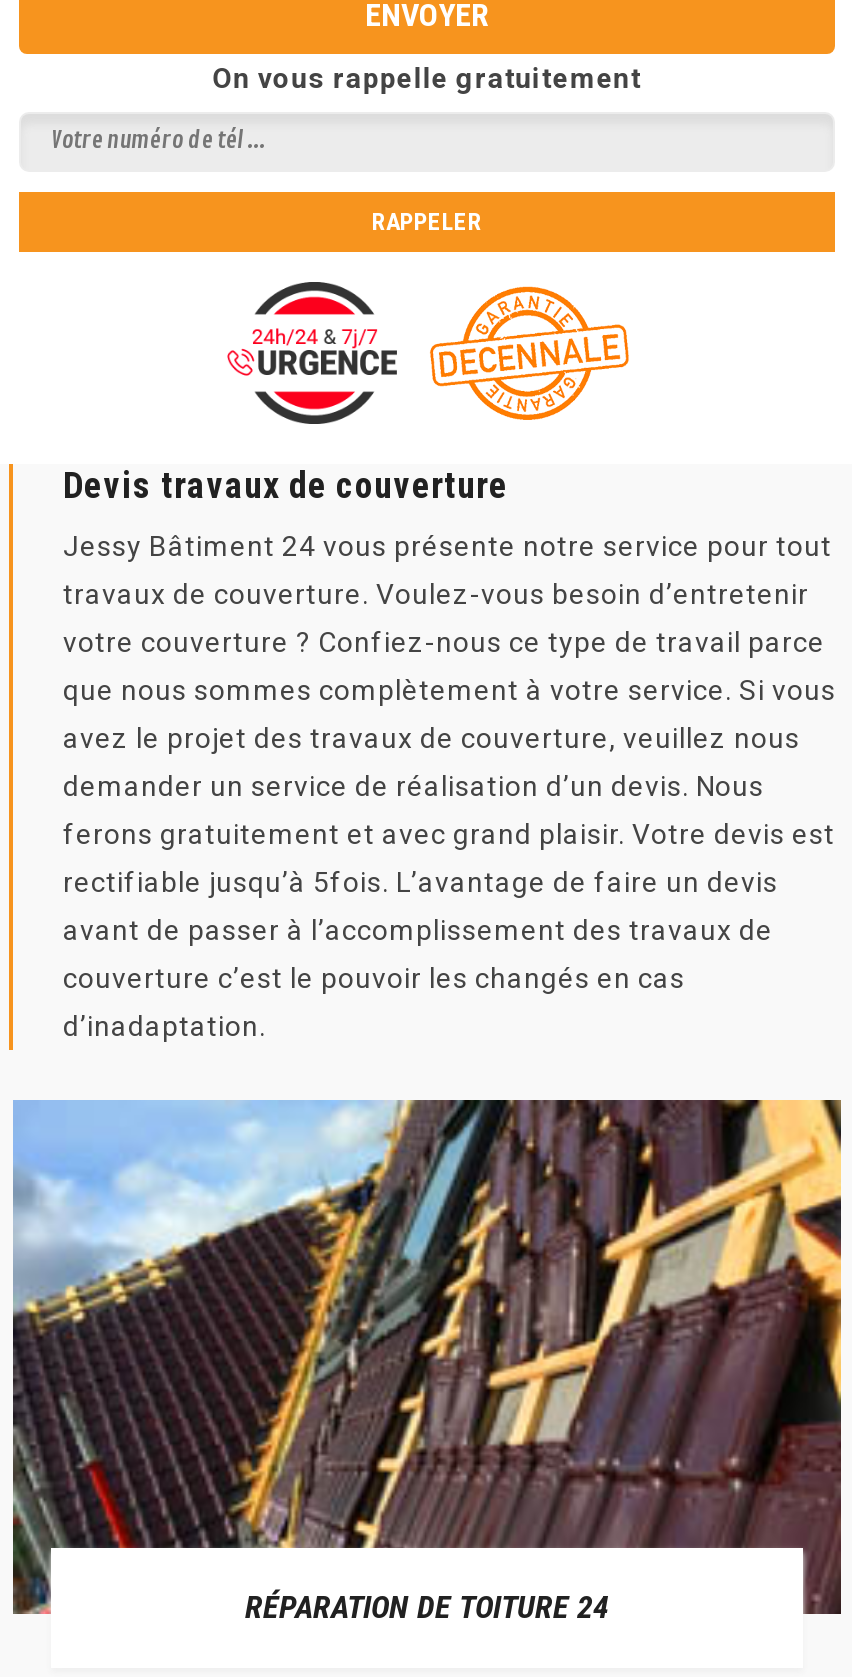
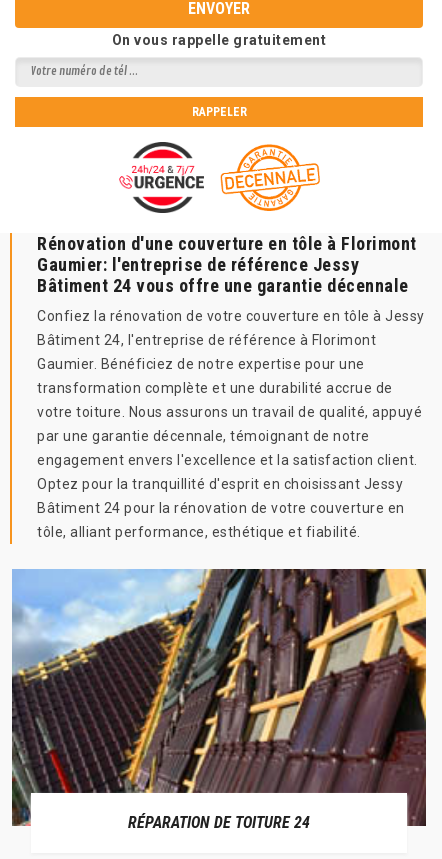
[63,464,836,1042] Devis travaux de couverture | Jessy Bâtiment 24 vous présente notre service pour tout | travaux de couverture. Voulez-vous besoin d’entretenir | votre couverture ? Confiez-nous ce type de travail parce | que nous sommes complètement à votre service. Si vous | avez le projet des travaux de couverture, veuillez nous | demander un service de réalisation d’un devis. Nous | ferons gratuitement et avec grand plaisir. Votre devis est | rectifiable jusqu’à 5fois. L’avantage de faire un devis | avant de passer à l’accomplissement des travaux de | couverture c’est le pouvoir les changés en cas | d’inadaptation. -> [37,233,424,540] Rénovation d'une couverture en tôle à Florimont | Gaumier: l'entreprise de référence Jessy | Bâtiment 24 vous offre une garantie décennale | Confiez la rénovation de votre couverture en tôle à Jessy | Bâtiment 24, l'entreprise de référence à Florimont | Gaumier. Bénéficiez de notre expertise pour une | transformation complète et une durabilité accrue de | votre toiture. Nous assurons un travail de qualité, appuyé | par une garantie décennale, témoignant de notre | engagement envers l'excellence et la satisfaction client. | Optez pour la tranquillité d'esprit en choisissant Jessy | Bâtiment 24 pour la rénovation de votre couverture en | tôle, alliant performance, esthétique et fiabilité.

